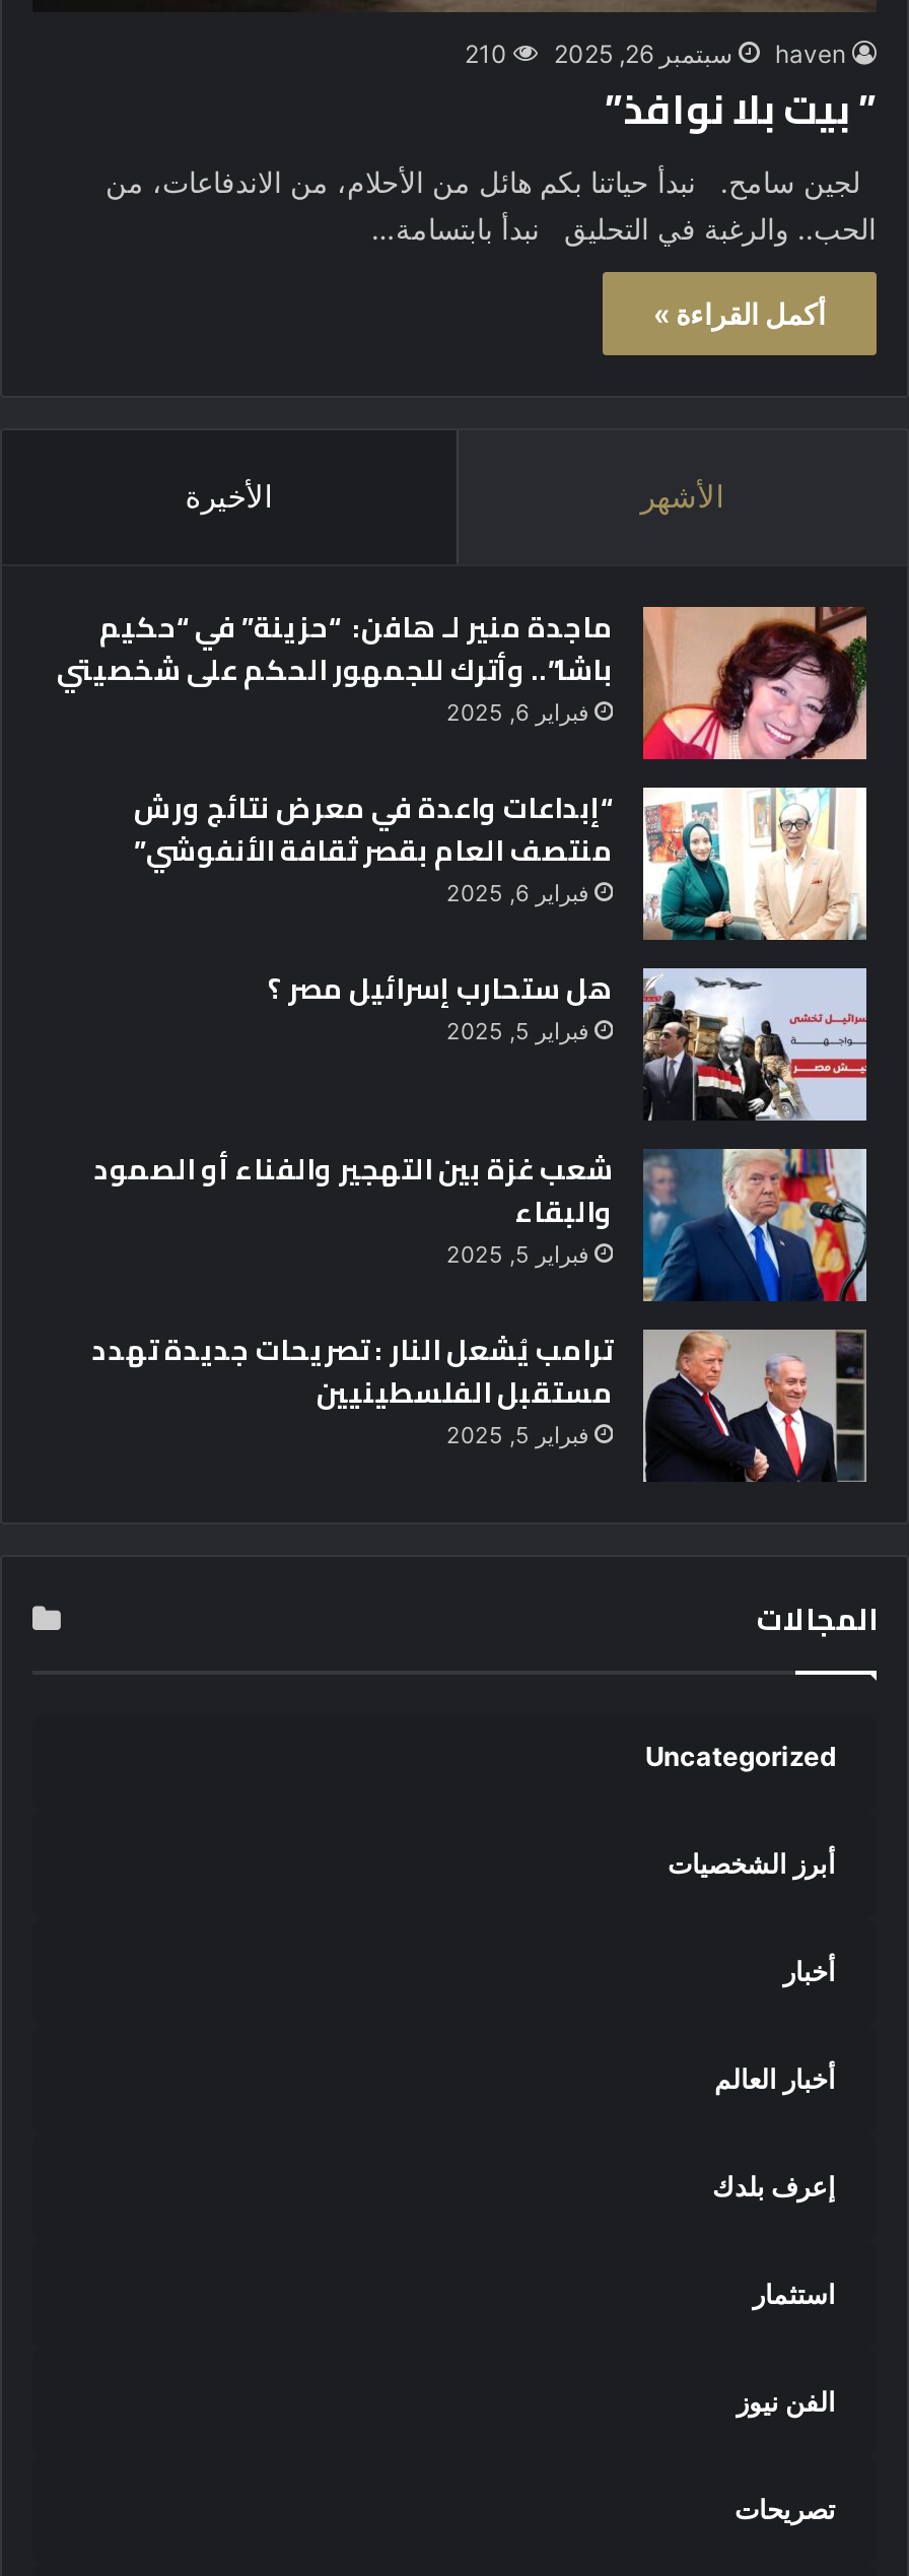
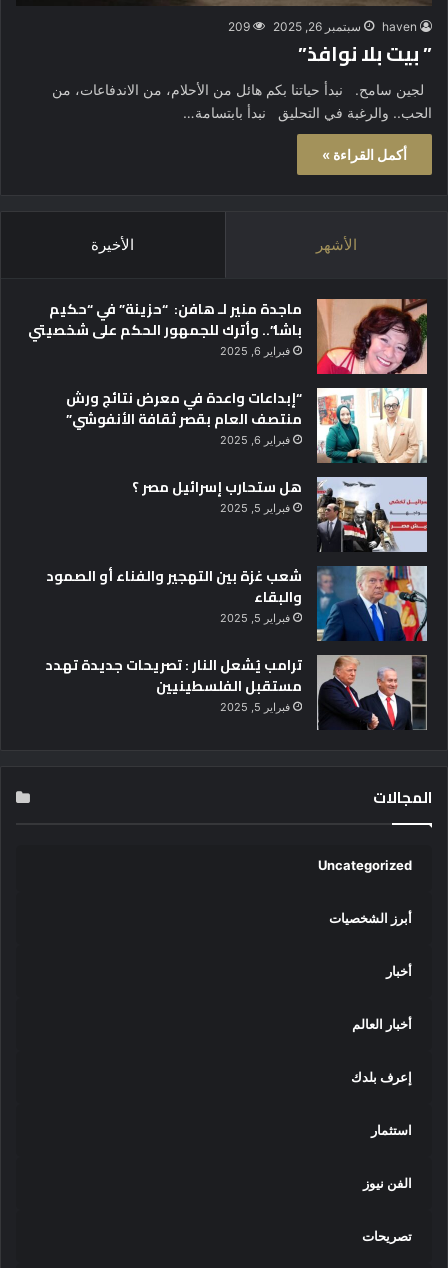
[465,39,507,69] 210 -> [228,19,250,34] 209

